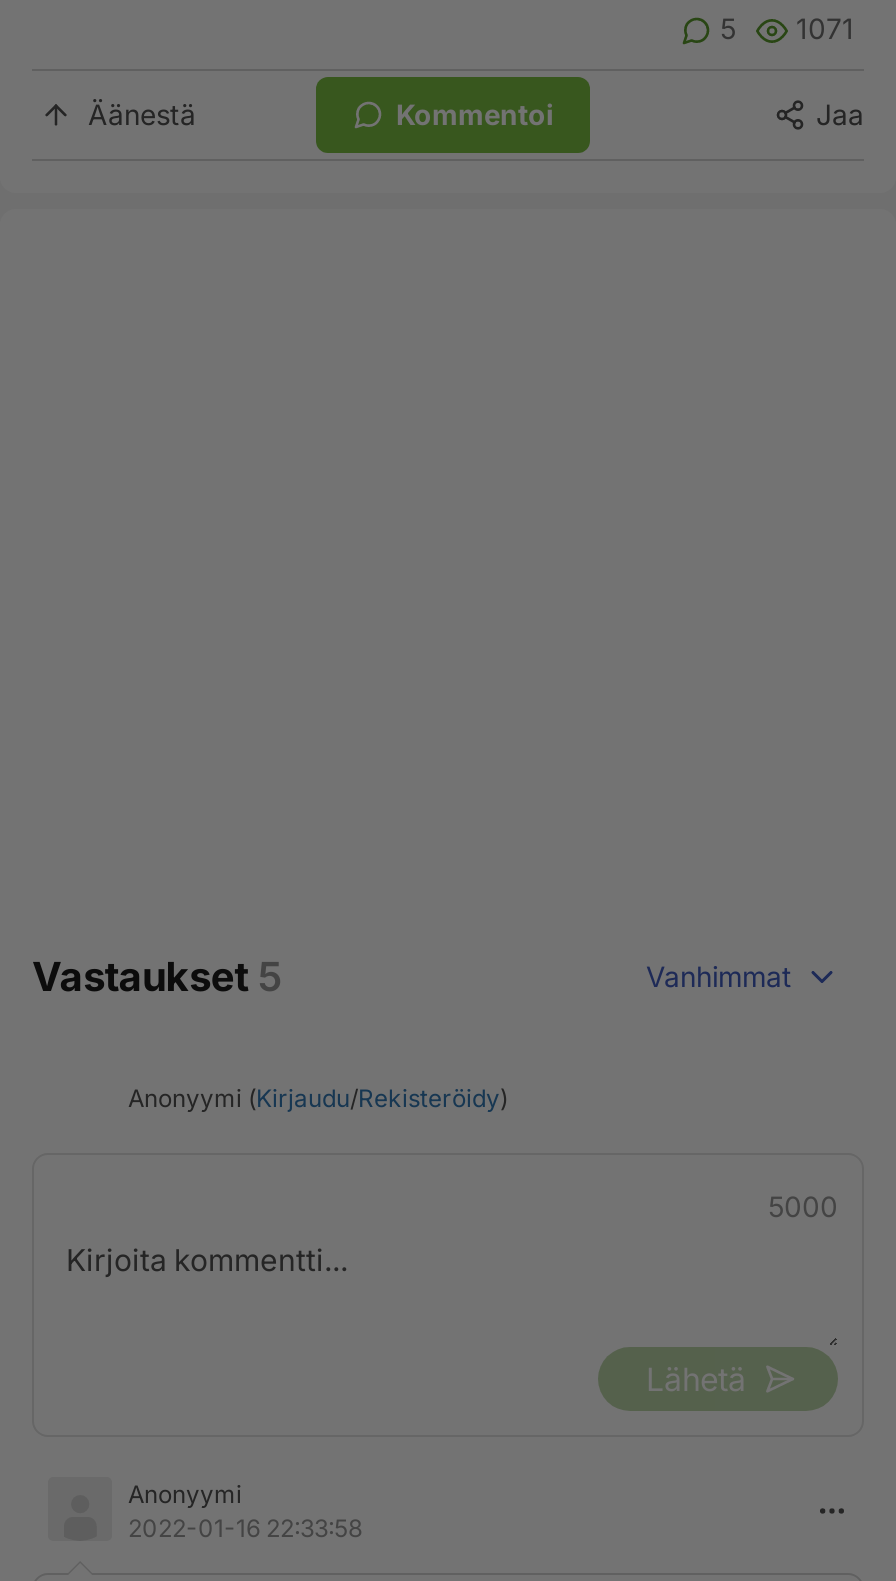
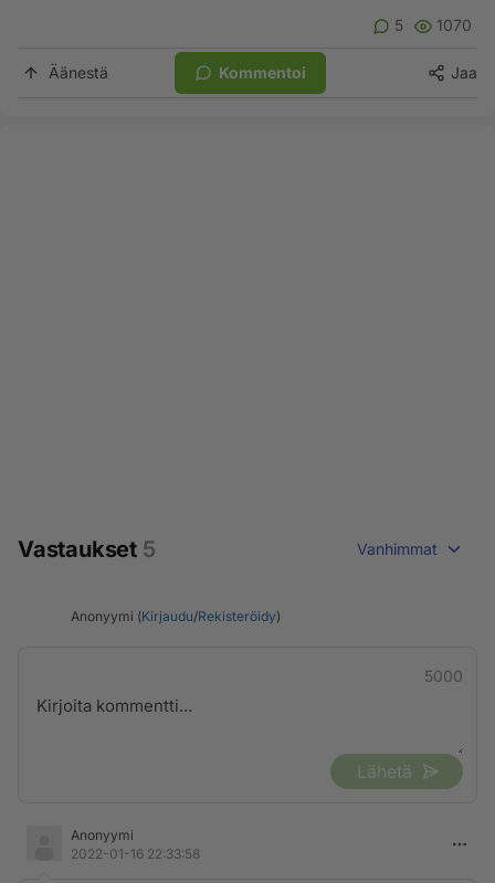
[720,11,854,45] 5 1071 -> [394,15,472,34] 5 1070

